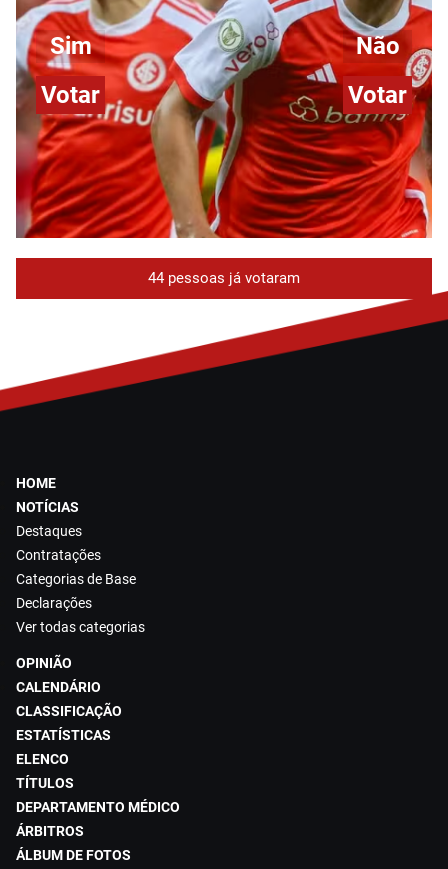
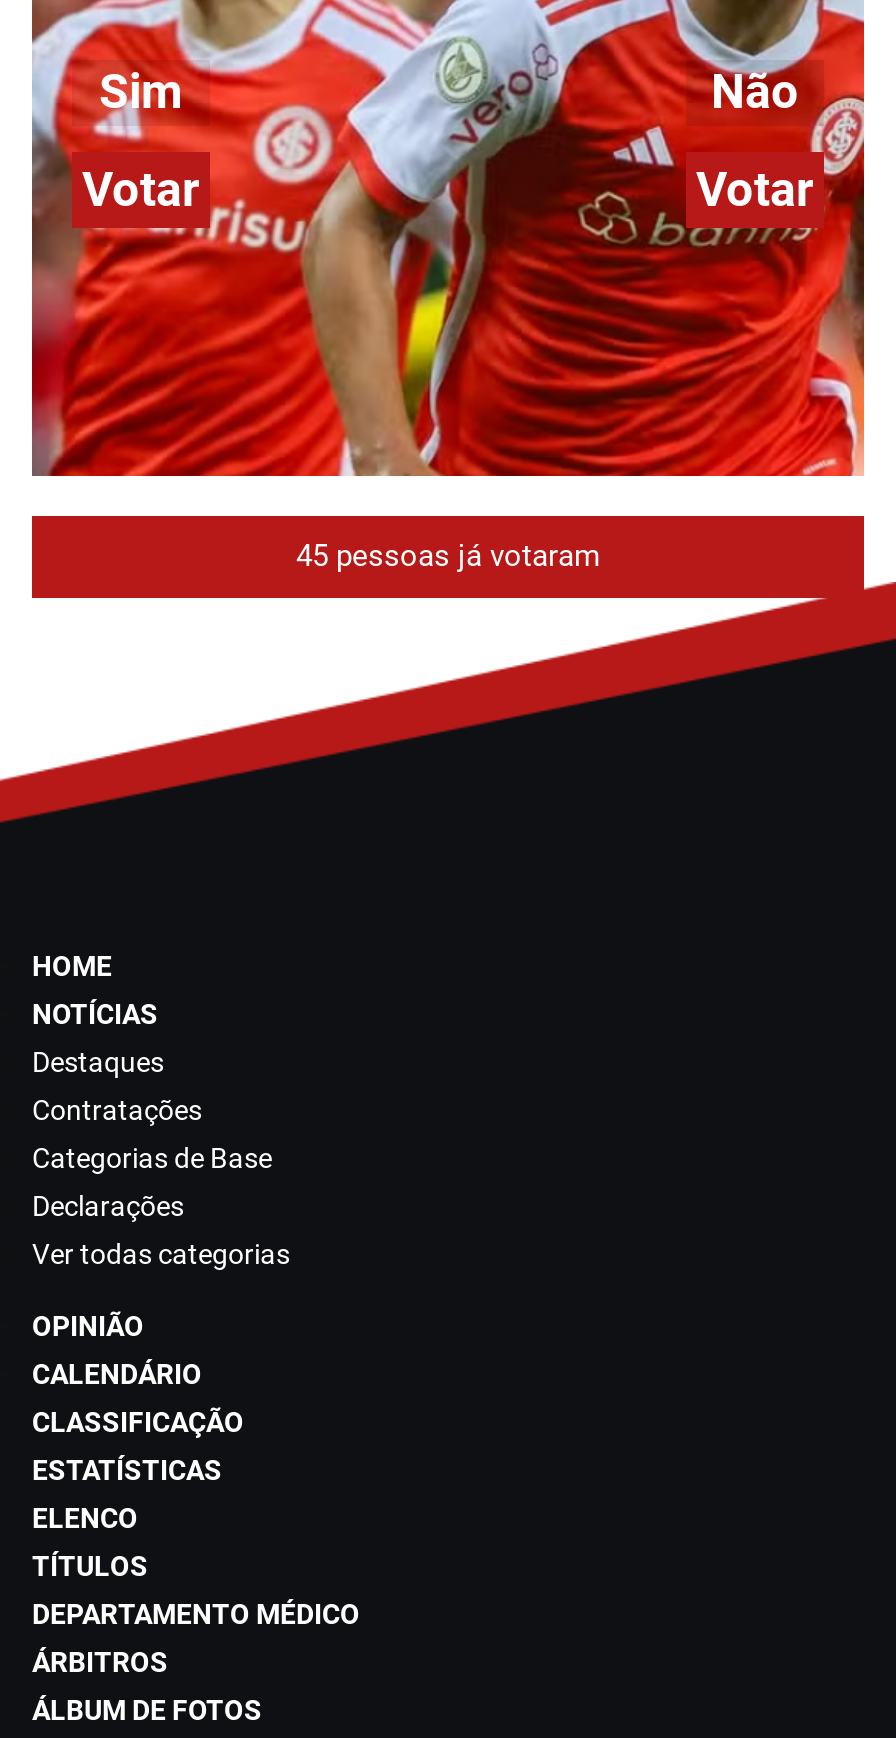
[148,269,300,287] 44 pessoas já votaram -> [296,538,600,574] 45 pessoas já votaram

